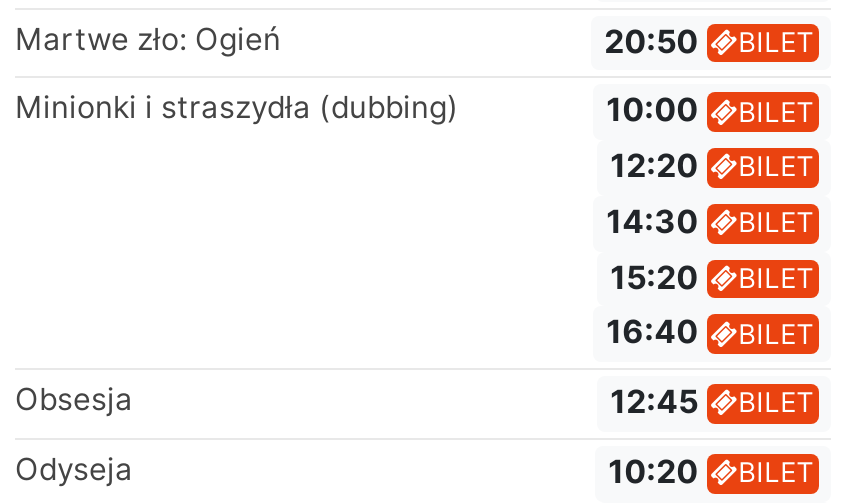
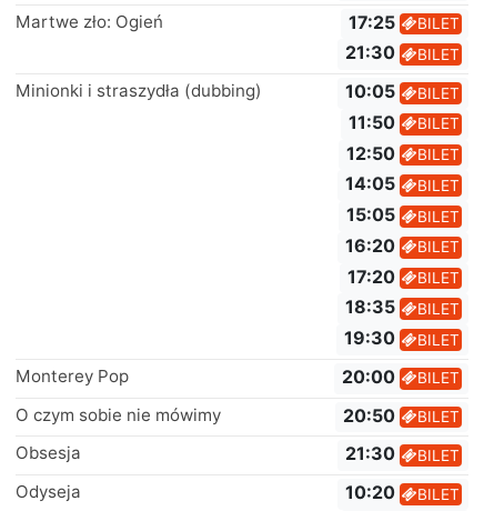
[604,22,706,60] 20:50 -> [345,12,459,64] 17:25 | BILET | 21:30
[606,92,814,130] 10:00 BILET -> [345,82,459,103] 10:05 BILET
[610,147,814,185] 12:20 BILET -> [348,113,459,134] 11:50 BILET
[606,203,814,241] 14:30 BILET -> [346,143,459,164] 12:50 BILET
[610,258,814,296] 15:20 BILET -> [345,174,459,195] 14:05 BILET
[606,314,706,352] 16:40 -> [16,205,459,427] 15:05 | BILET | 16:20 | BILET | 17:20 | BILET | 18:35 | BILET | 19:30 | BILET | Monterey Pop | 20:00 | BILET | O czym sobie nie mówimy | 20:50
[610,383,814,421] 12:45 BILET -> [345,444,459,465] 21:30 BILET

